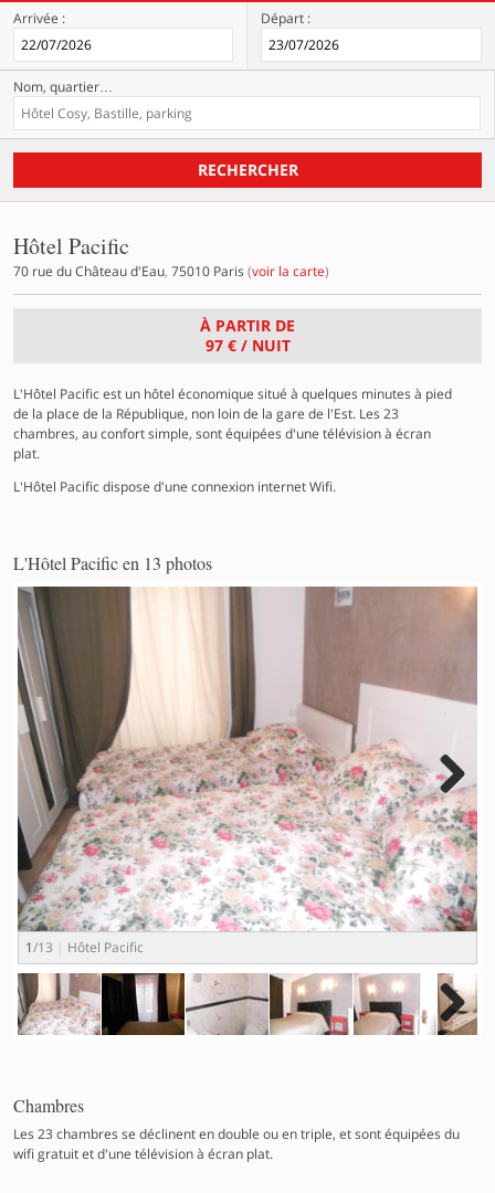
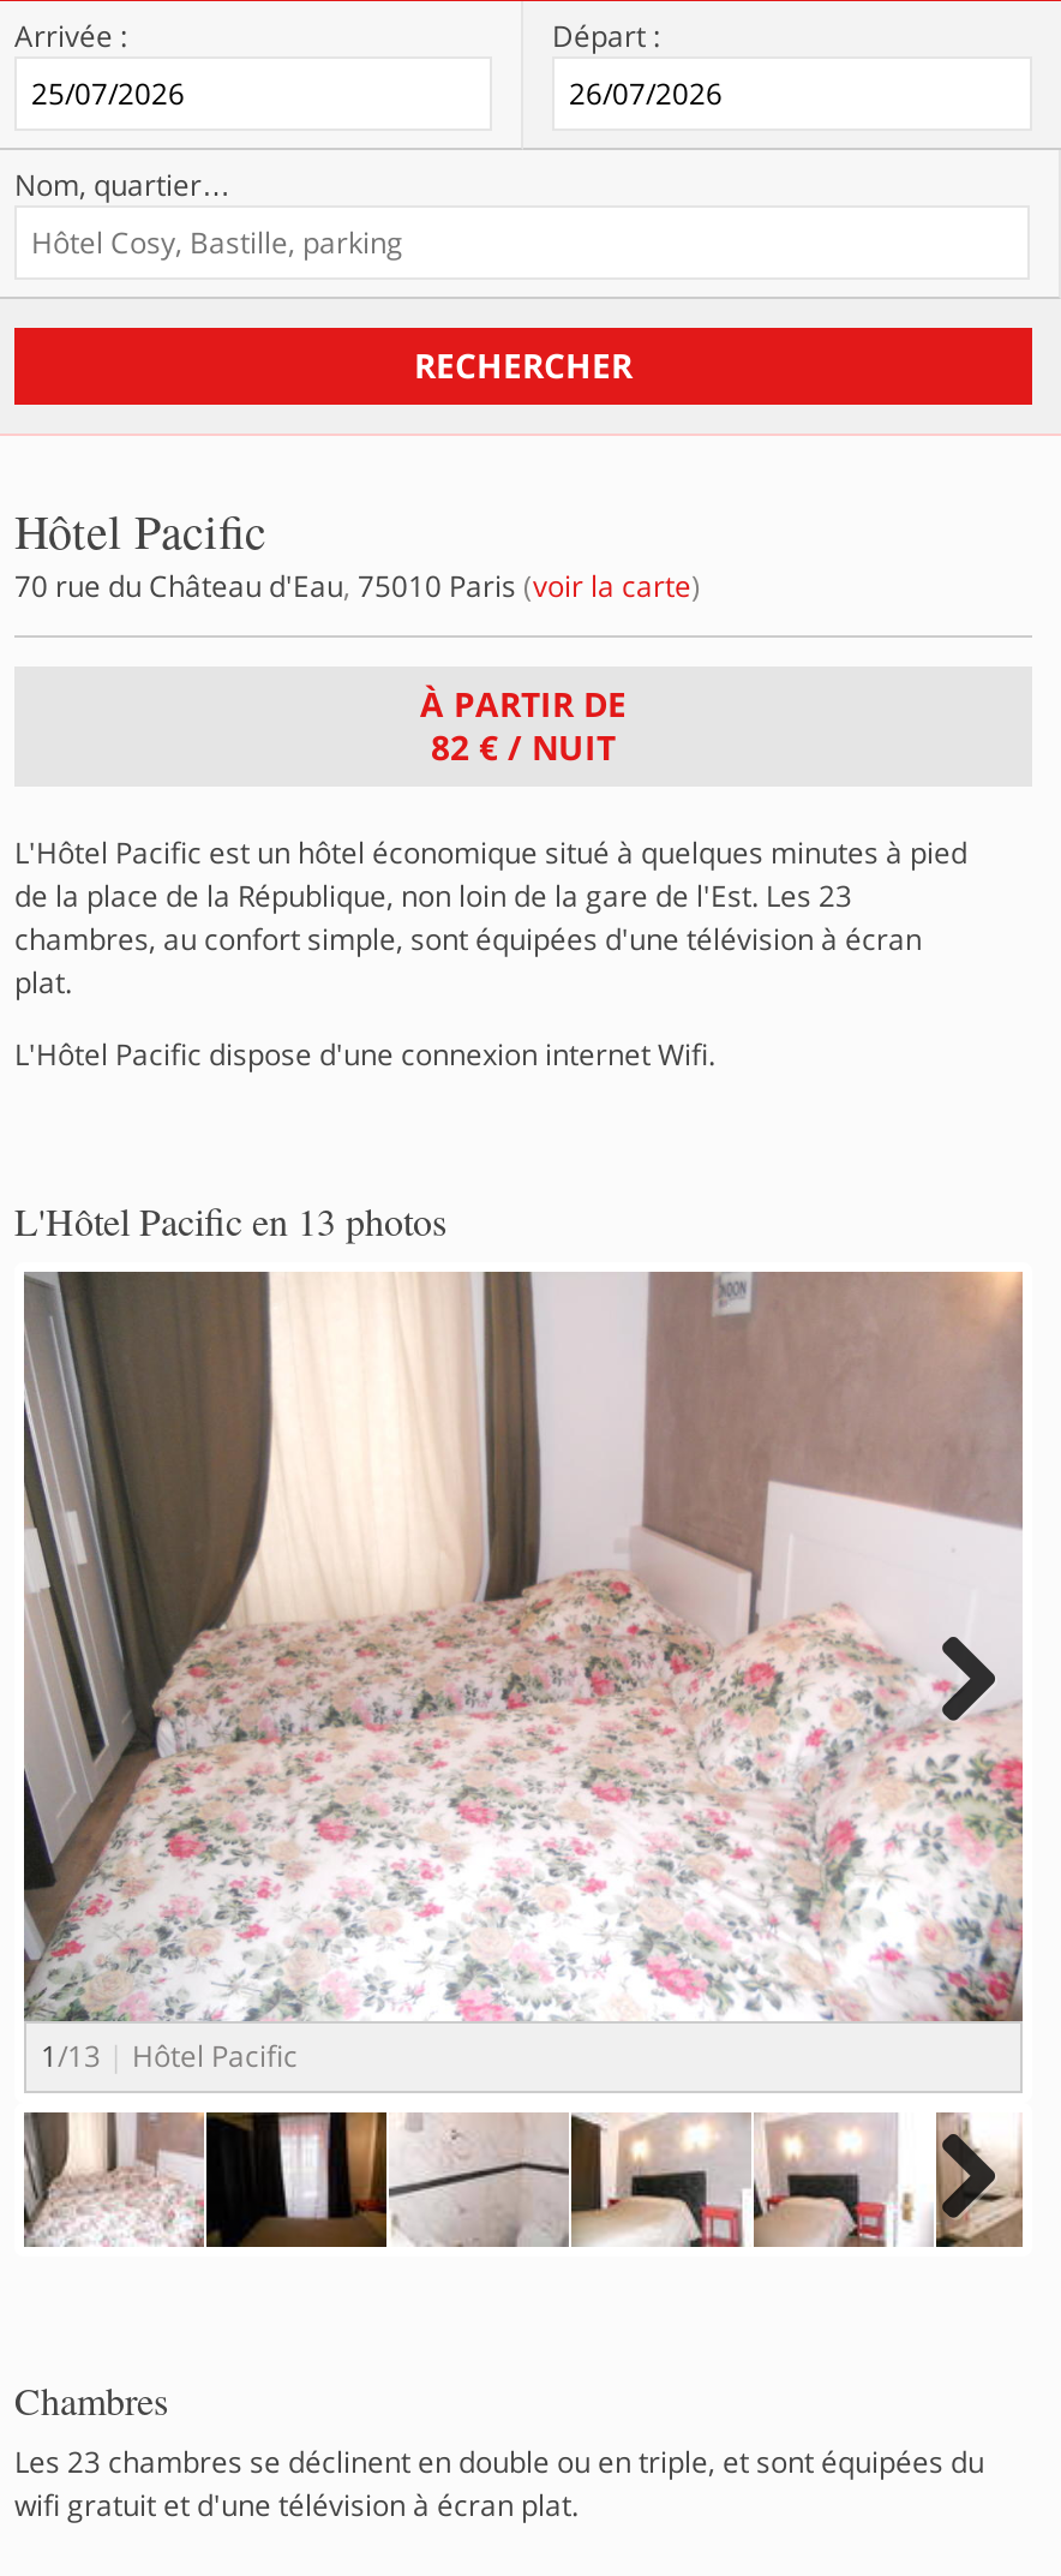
[205,335,290,356] 97 €/ NUIT -> [431,724,616,770] 82 €/ NUIT

